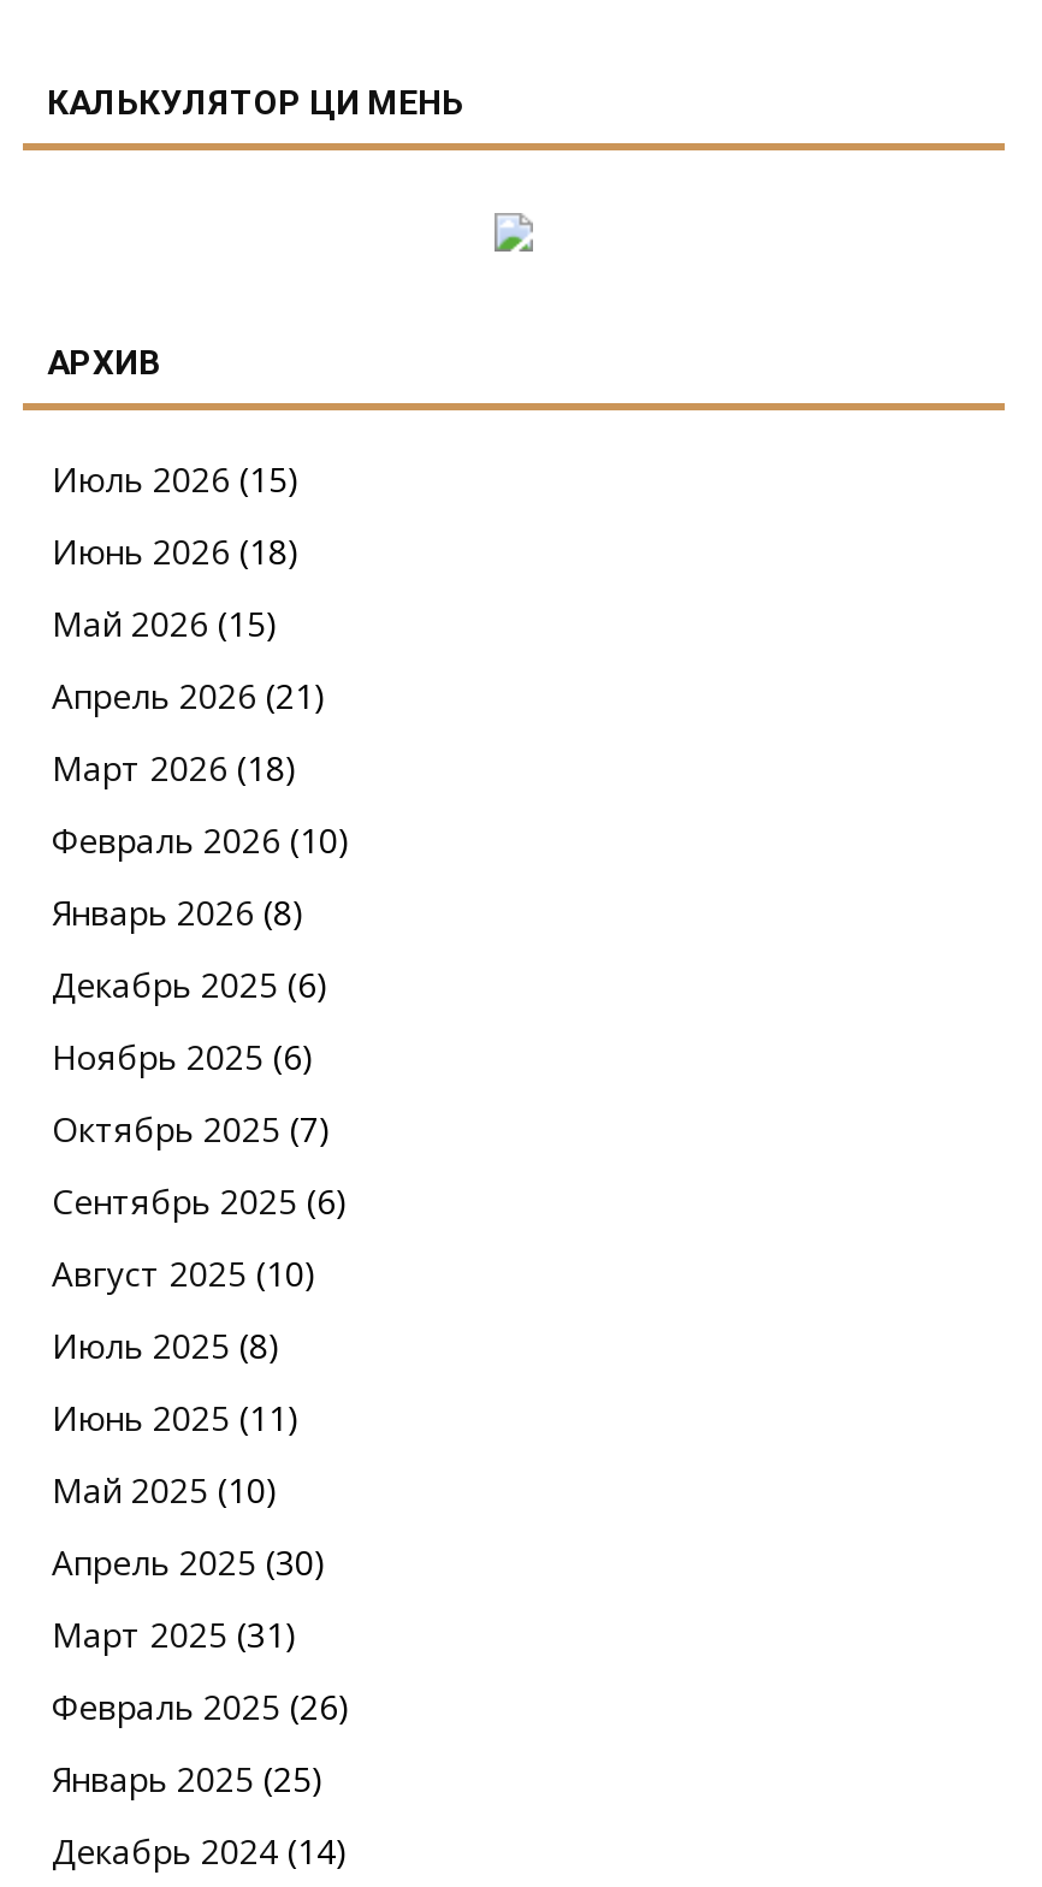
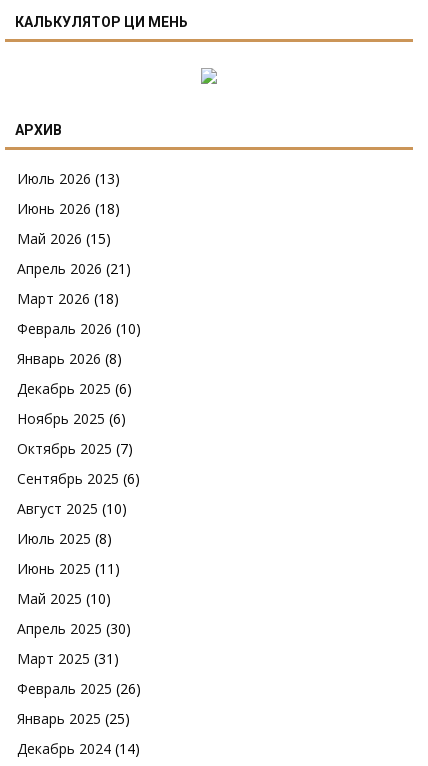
[52,457,300,503] Июль 2026 (15) -> [17,169,120,188] Июль 2026 (13)

